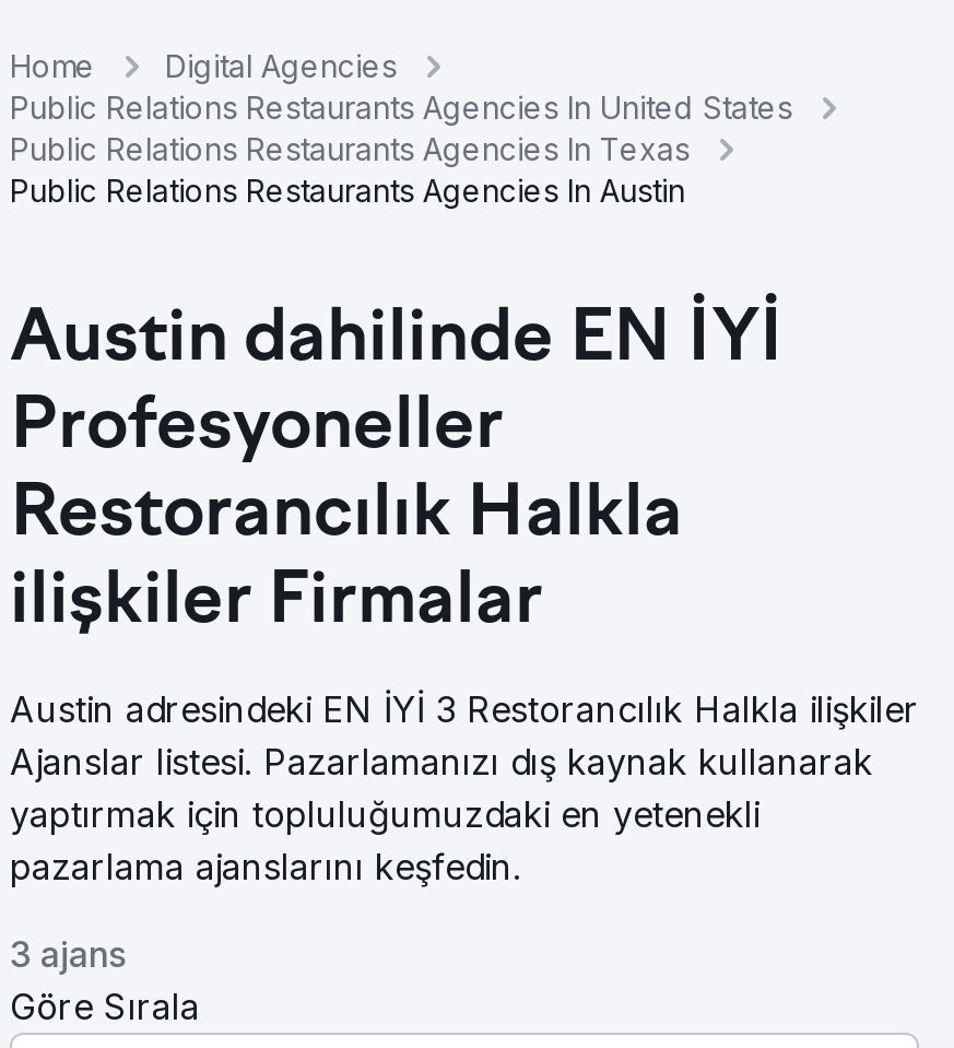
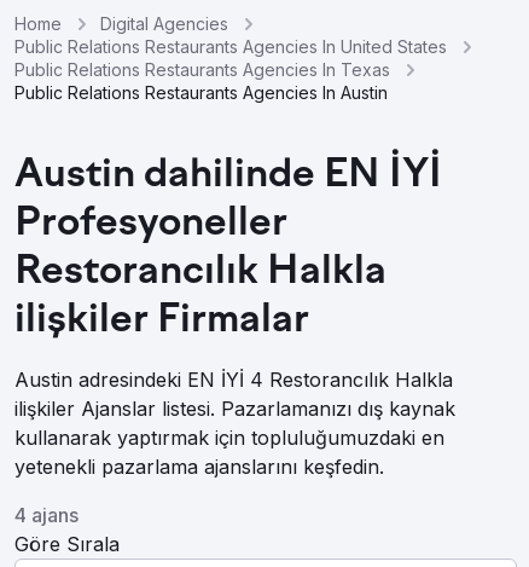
[10,687,919,888] Austin adresindeki EN İYİ 3 Restorancılık Halkla ilişkiler | Ajanslar listesi. Pazarlamanızı dış kaynak kullanarak | yaptırmak için topluluğumuzdaki en yetenekli | pazarlama ajanslarını keşfedin. -> [14,368,455,479] Austin adresindeki EN İYİ 4 Restorancılık Halkla | ilişkiler Ajanslar listesi. Pazarlamanızı dış kaynak | kullanarak yaptırmak için topluluğumuzdaki en | yetenekli pazarlama ajanslarını keşfedin.
[10,932,126,976] 3 ajans -> [14,503,79,527] 4 ajans

